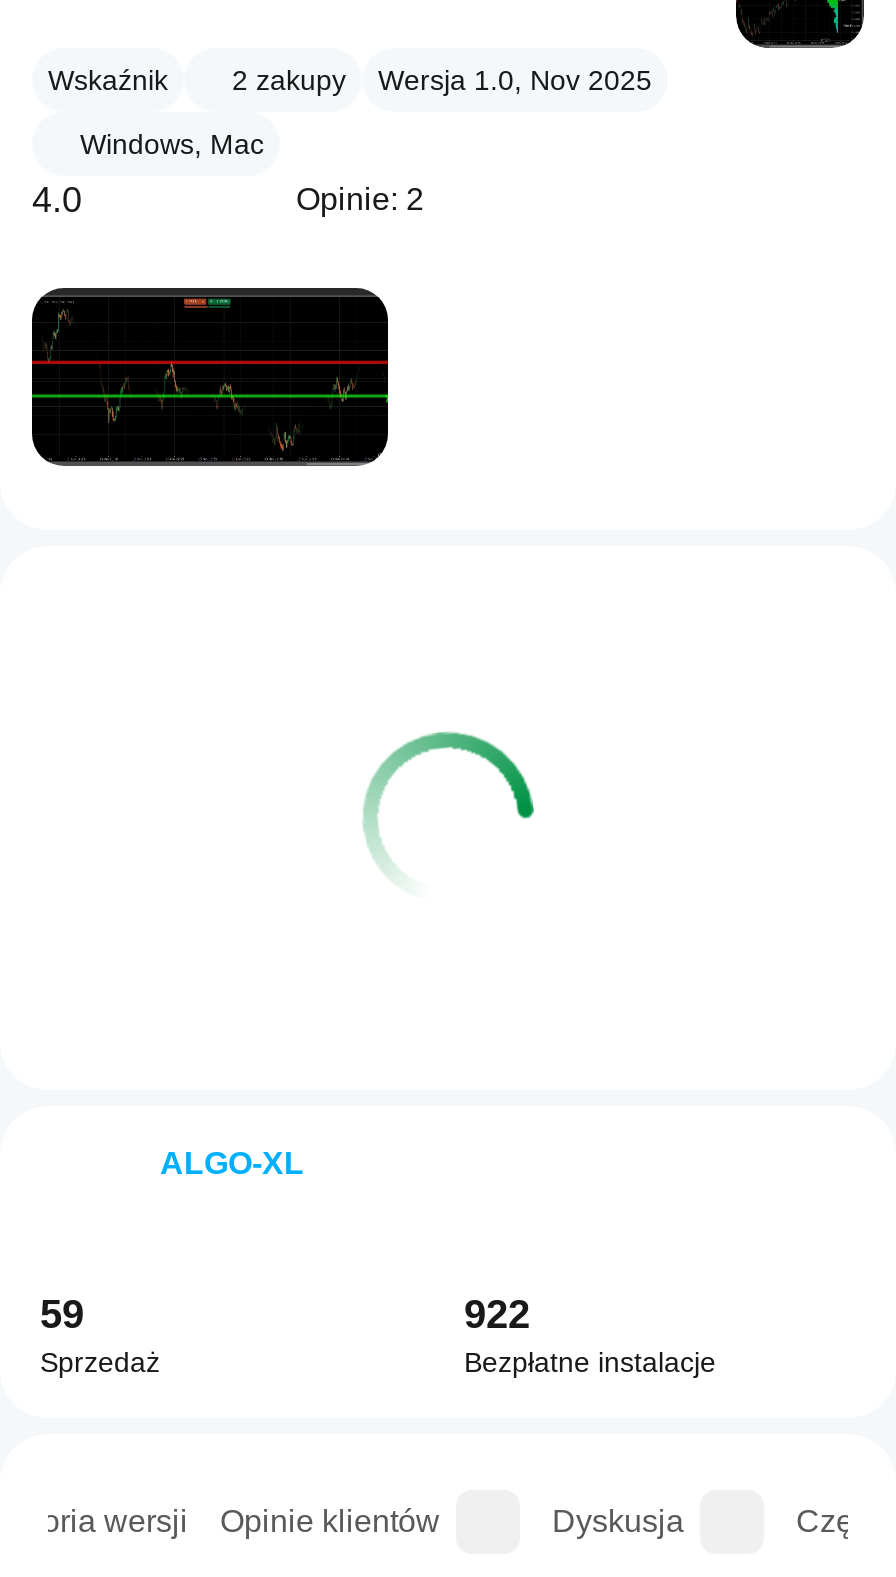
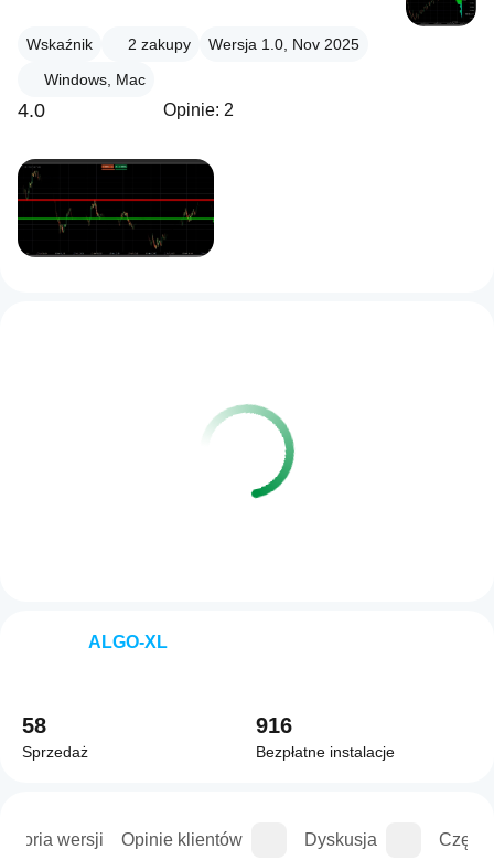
[362,734,534,902] [image] -> [201,406,296,499] [image]
[40,1292,84,1336] 59 -> [22,713,46,737] 58
[464,1292,530,1336] 922 -> [256,713,292,737] 916

